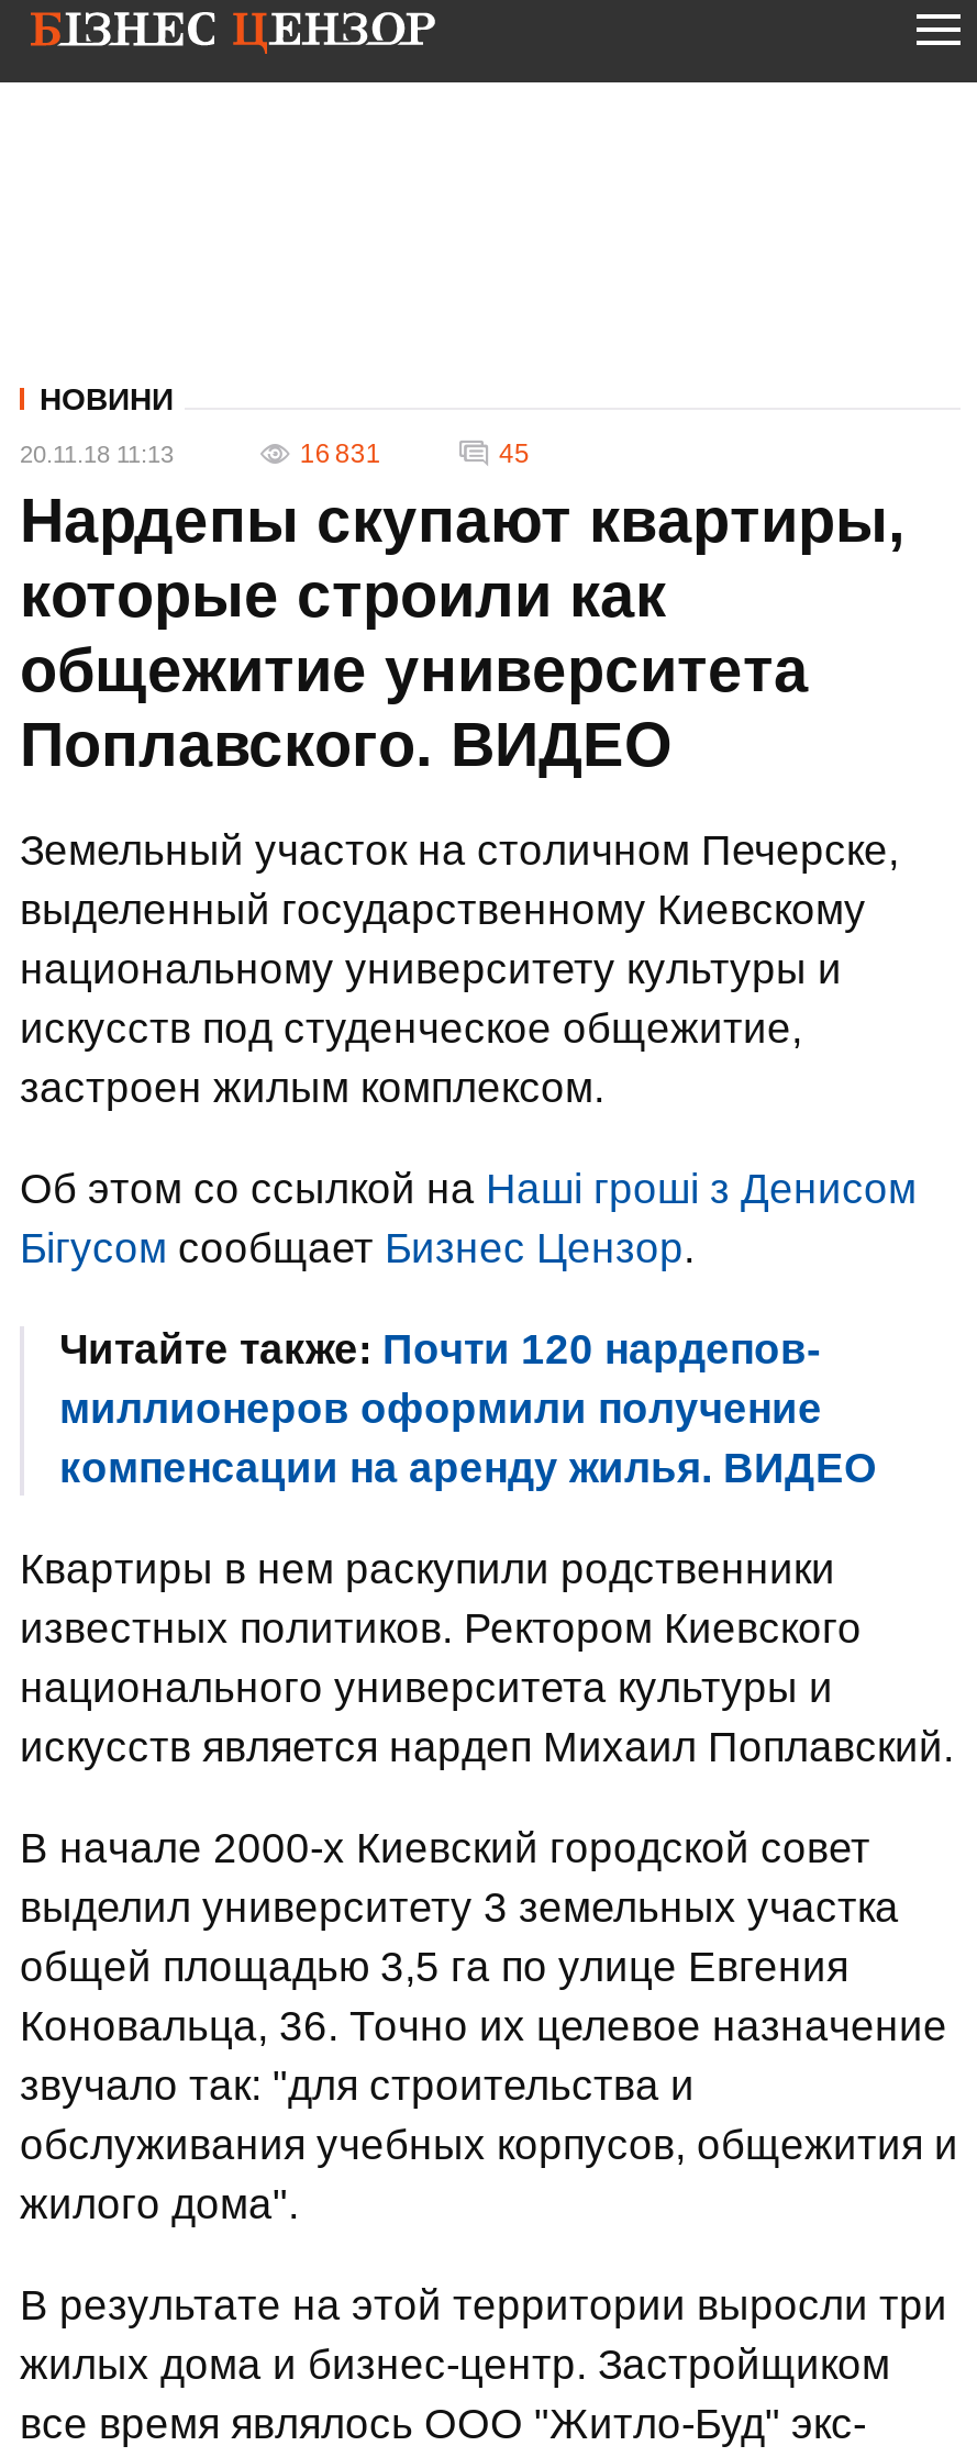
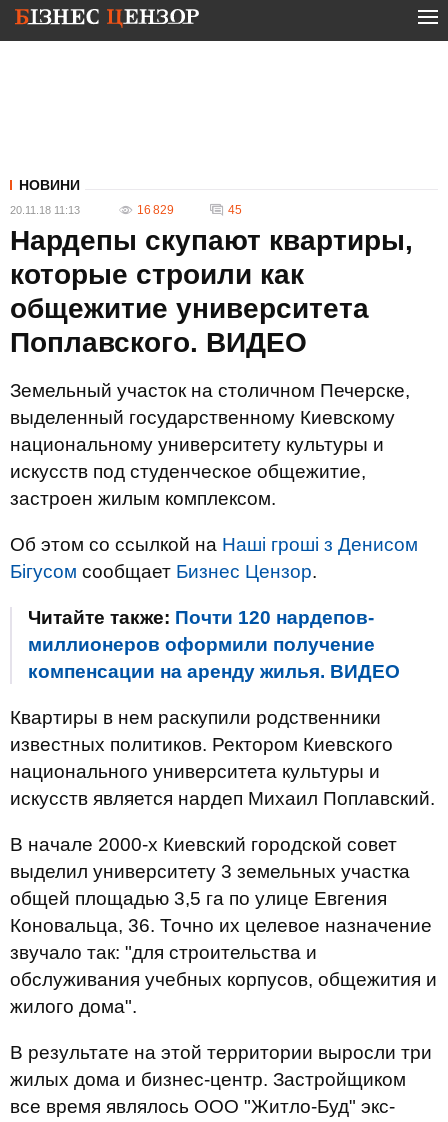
[300,438,381,469] 16 831 -> [137,203,174,217] 16 829

